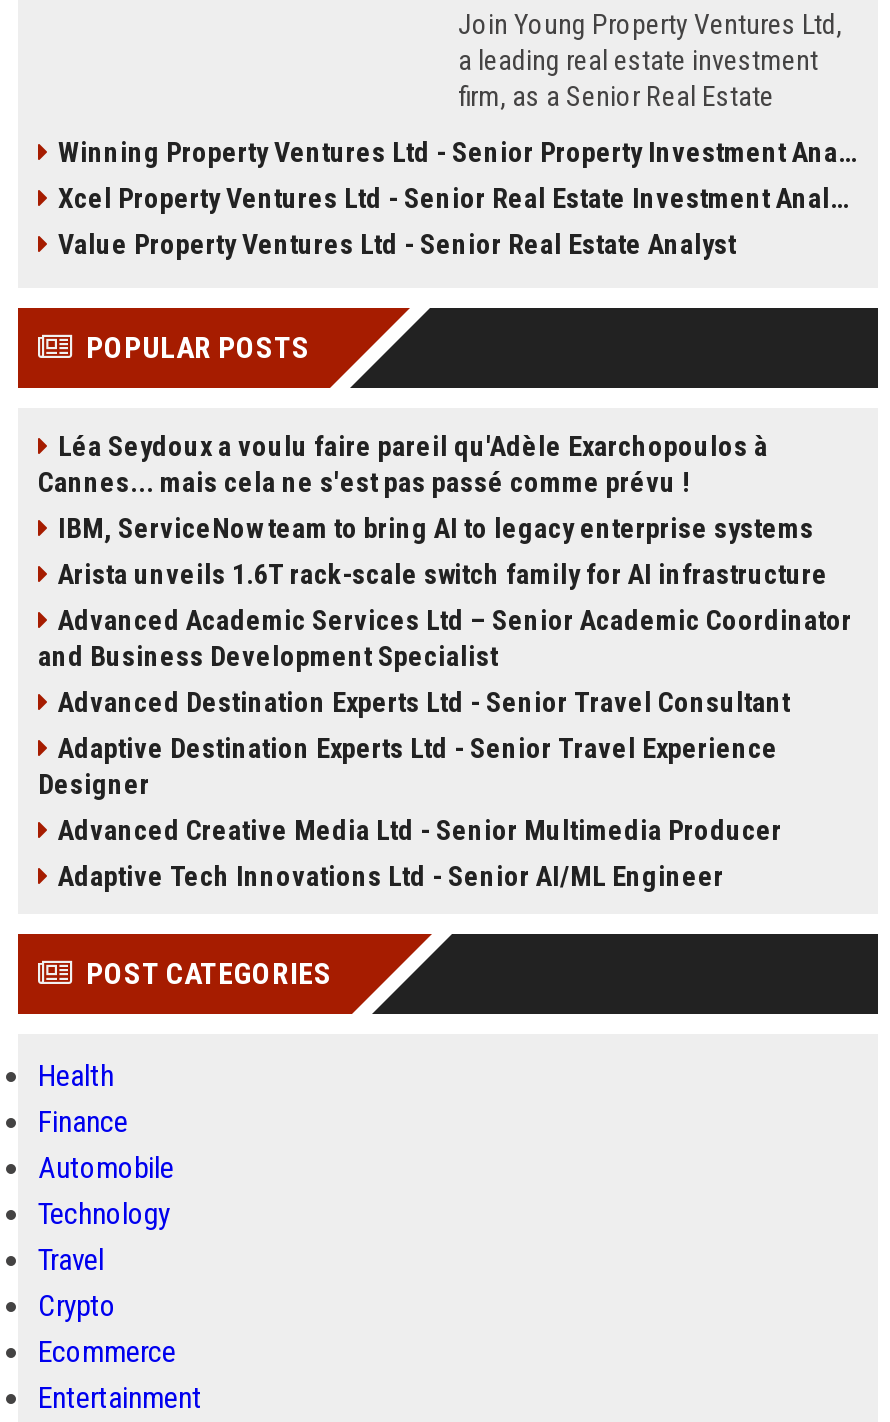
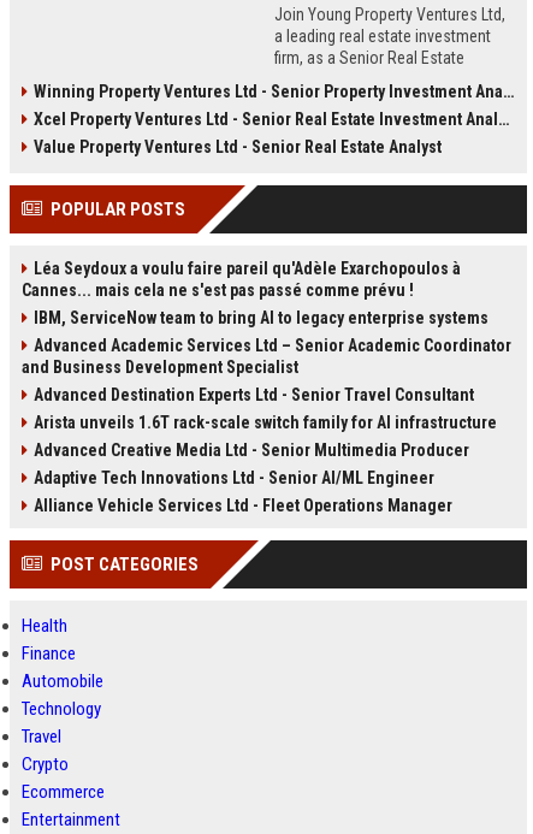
moved [58,558,828,590] -> [34,413,497,432]: Arista unveils 1.6T rack-scale switch family for AI infrastructure
[38,732,778,800] Adaptive Destination Experts Ltd - Senior Travel Experience | Designer -> none
moved [58,814,782,892] -> [34,440,469,487]: Advanced Creative Media Ltd - Senior Multimedia Producer | Adaptive Tech Innovations Ltd - Senior AI/ML Engineer
none -> [34,496,452,515] Alliance Vehicle Services Ltd - Fleet Operations Manager

